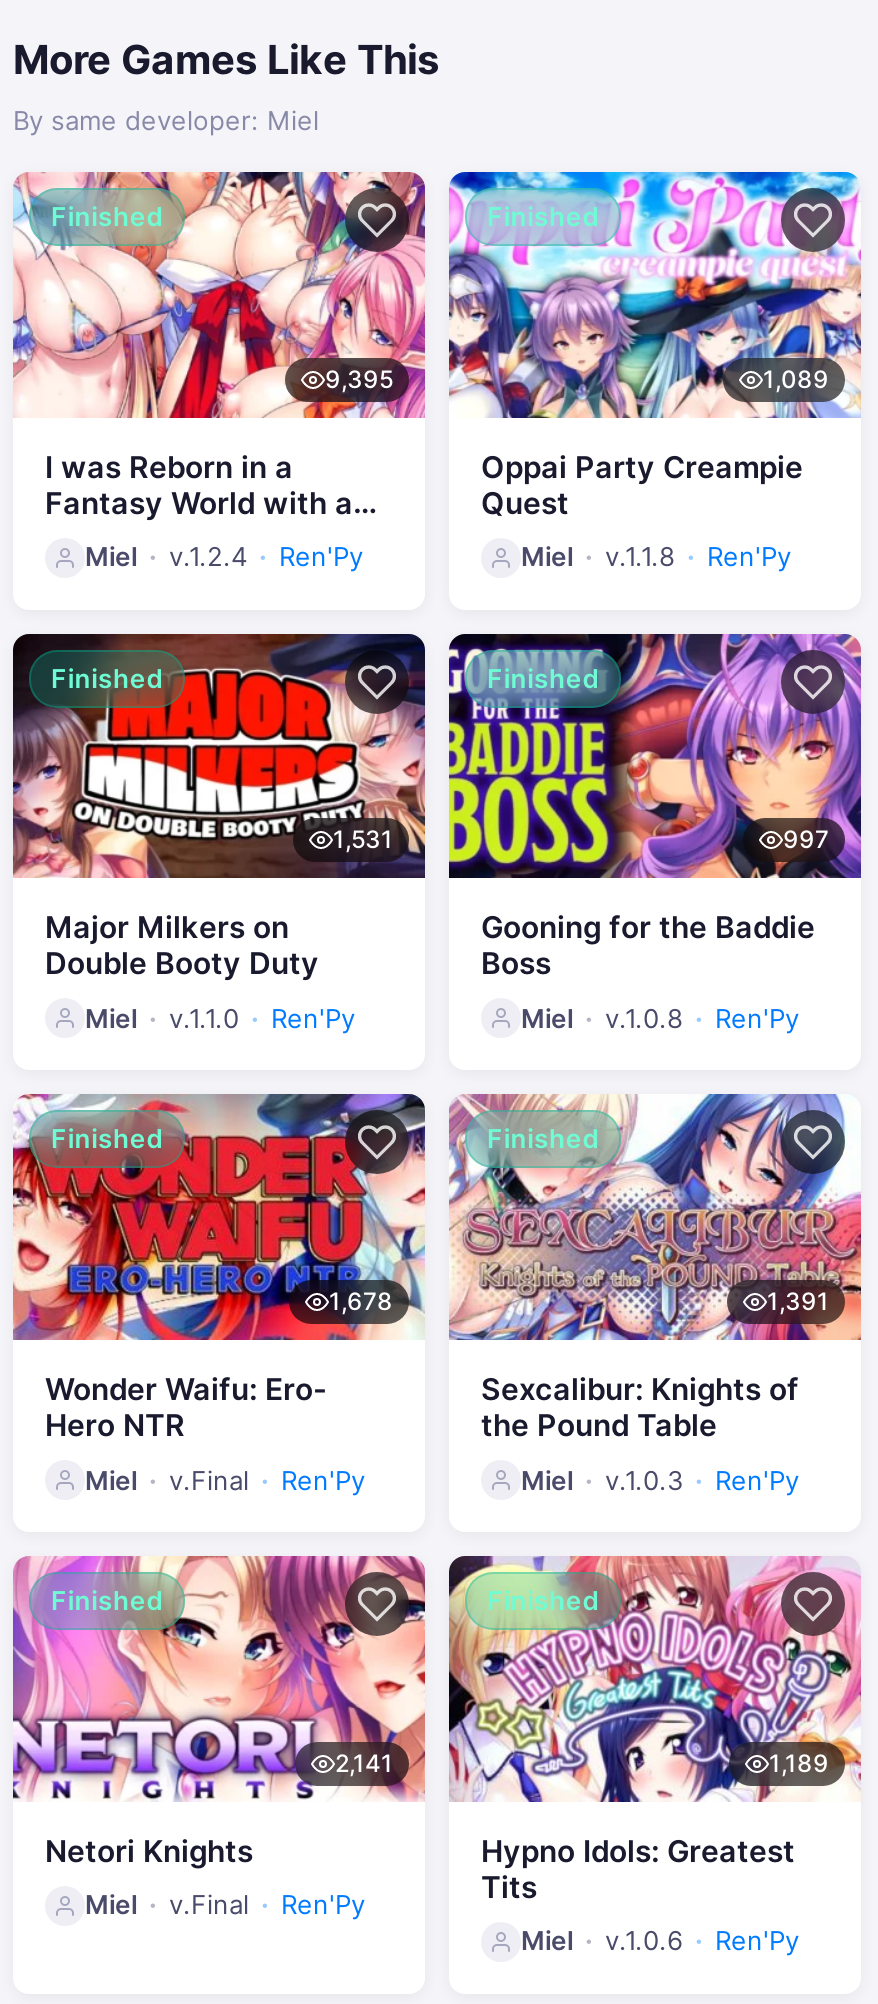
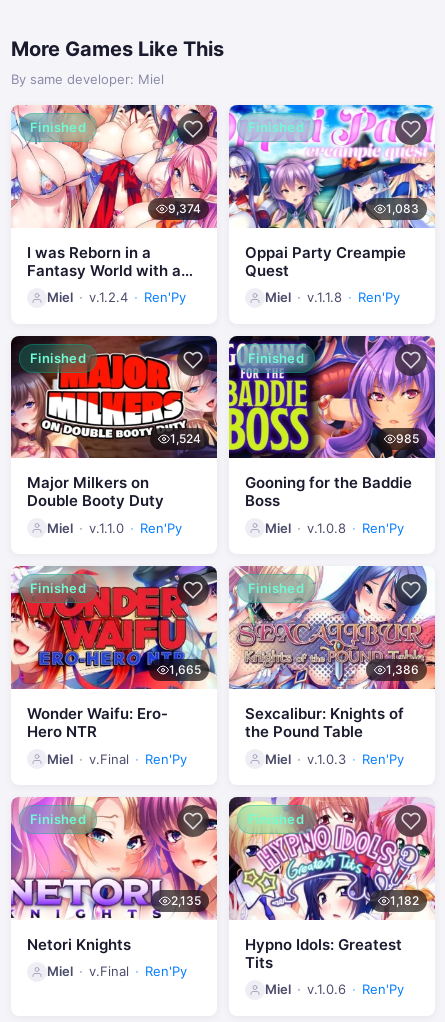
[325,363,393,393] 9,395 -> [168,201,201,216] 9,374
[763,363,829,393] 1,089 -> [386,201,419,216] 1,083
[333,825,393,855] 1,531 -> [170,431,201,446] 1,524
[783,825,829,855] 997 -> [396,431,419,446] 985
[329,1286,393,1316] 1,678 -> [169,662,201,677] 1,665
[767,1286,829,1316] 1,391 -> [386,662,419,677] 1,386
[335,1748,393,1778] 2,141 -> [171,893,201,908] 2,135
[769,1748,829,1778] 1,189 -> [390,893,419,908] 1,182

